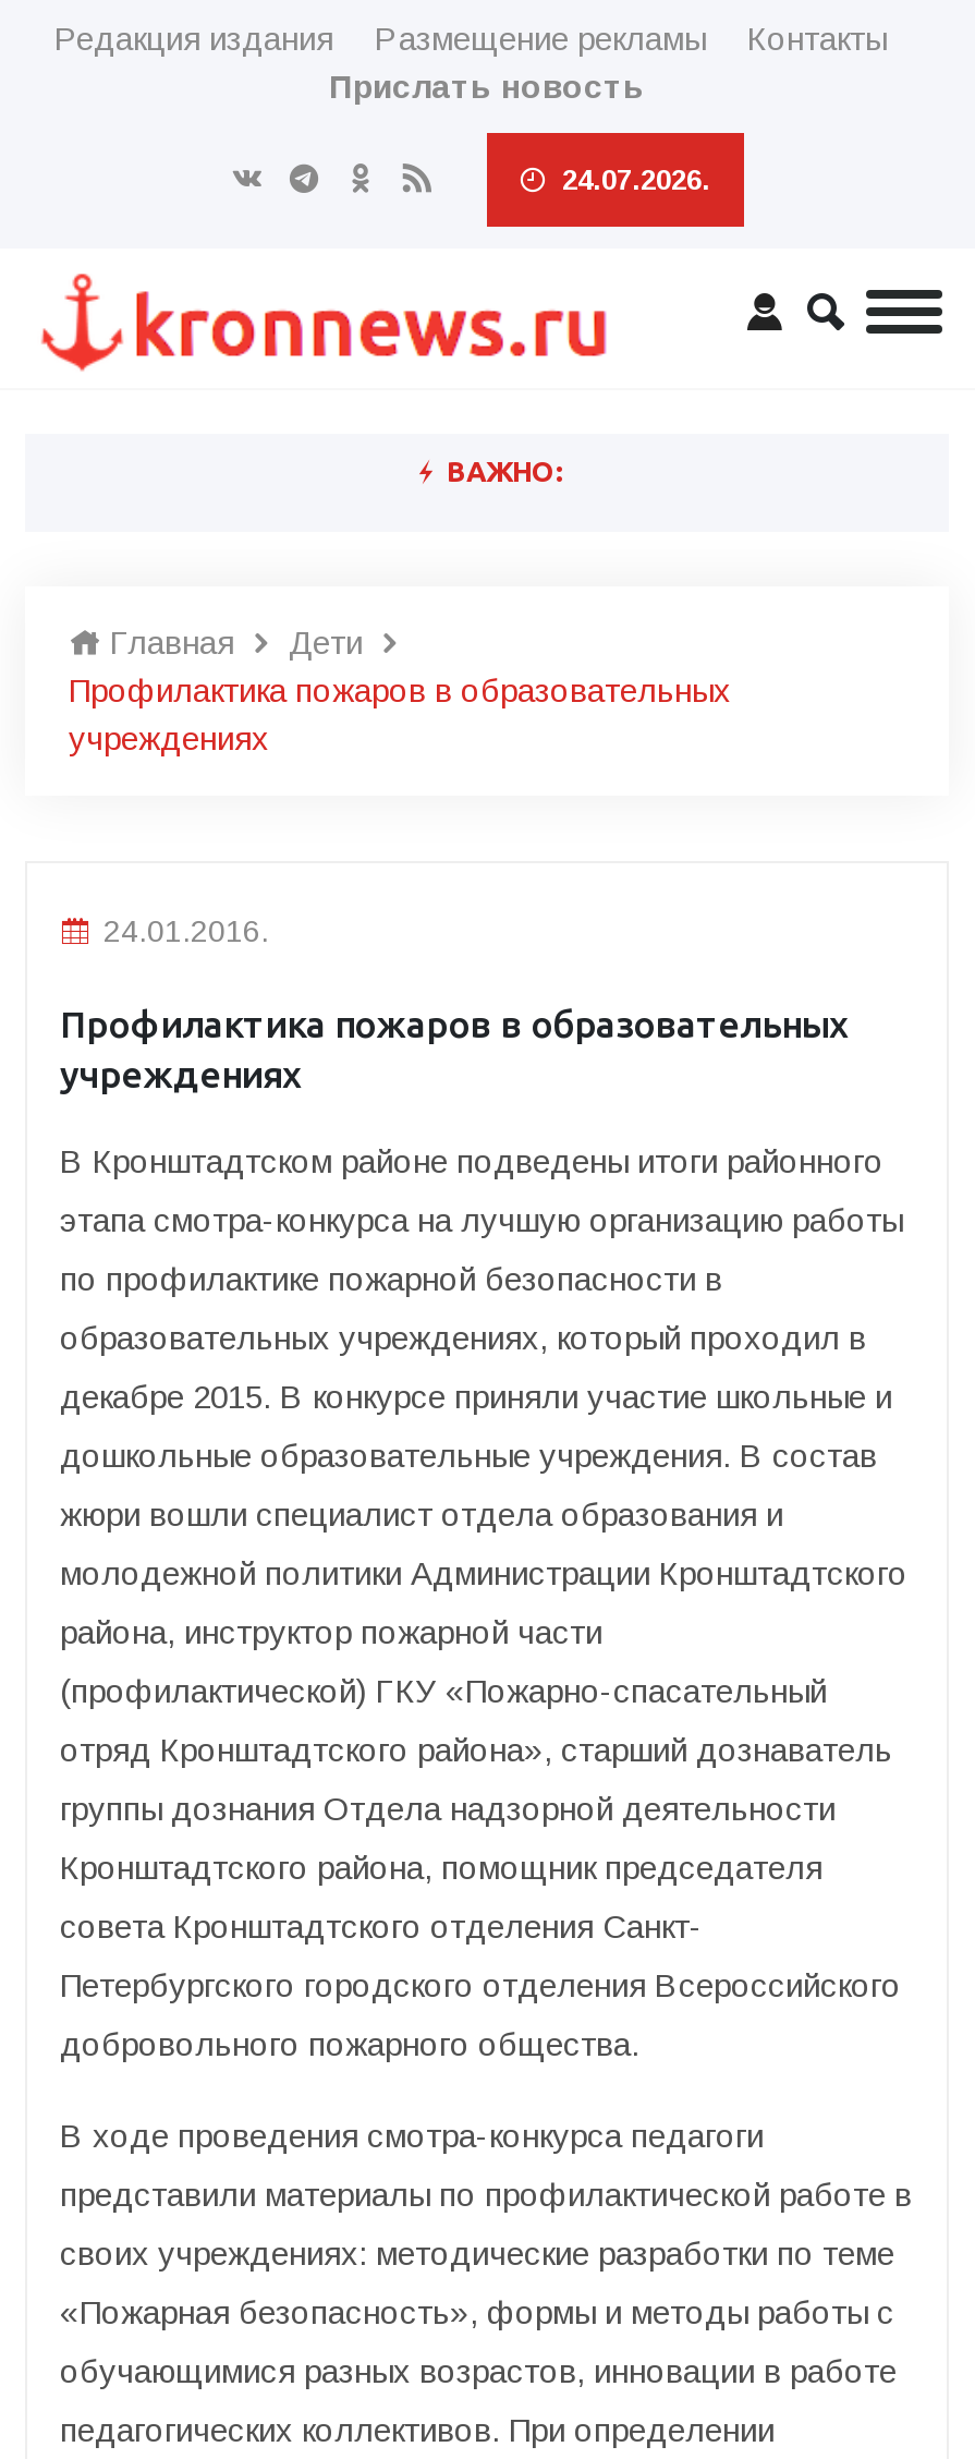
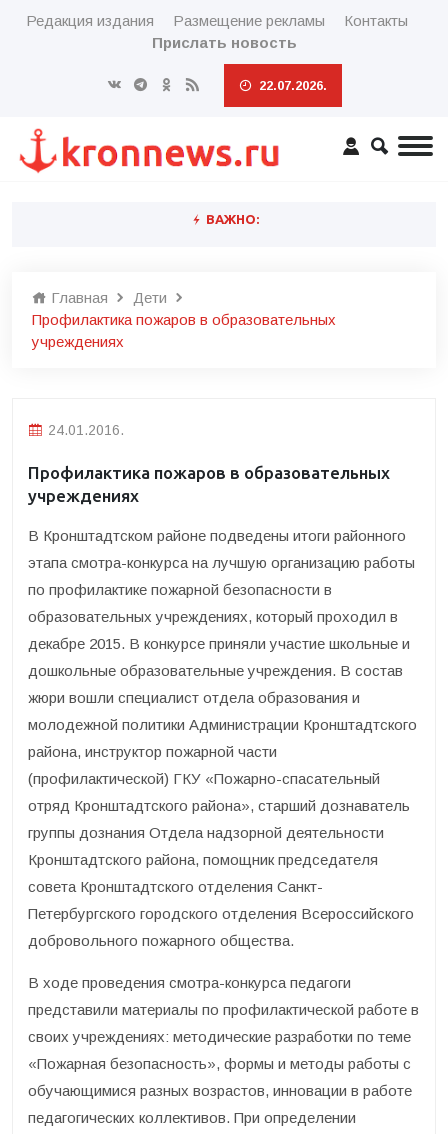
[553,163,710,196] 24.07.2026. -> [254,78,326,93] 22.07.2026.

